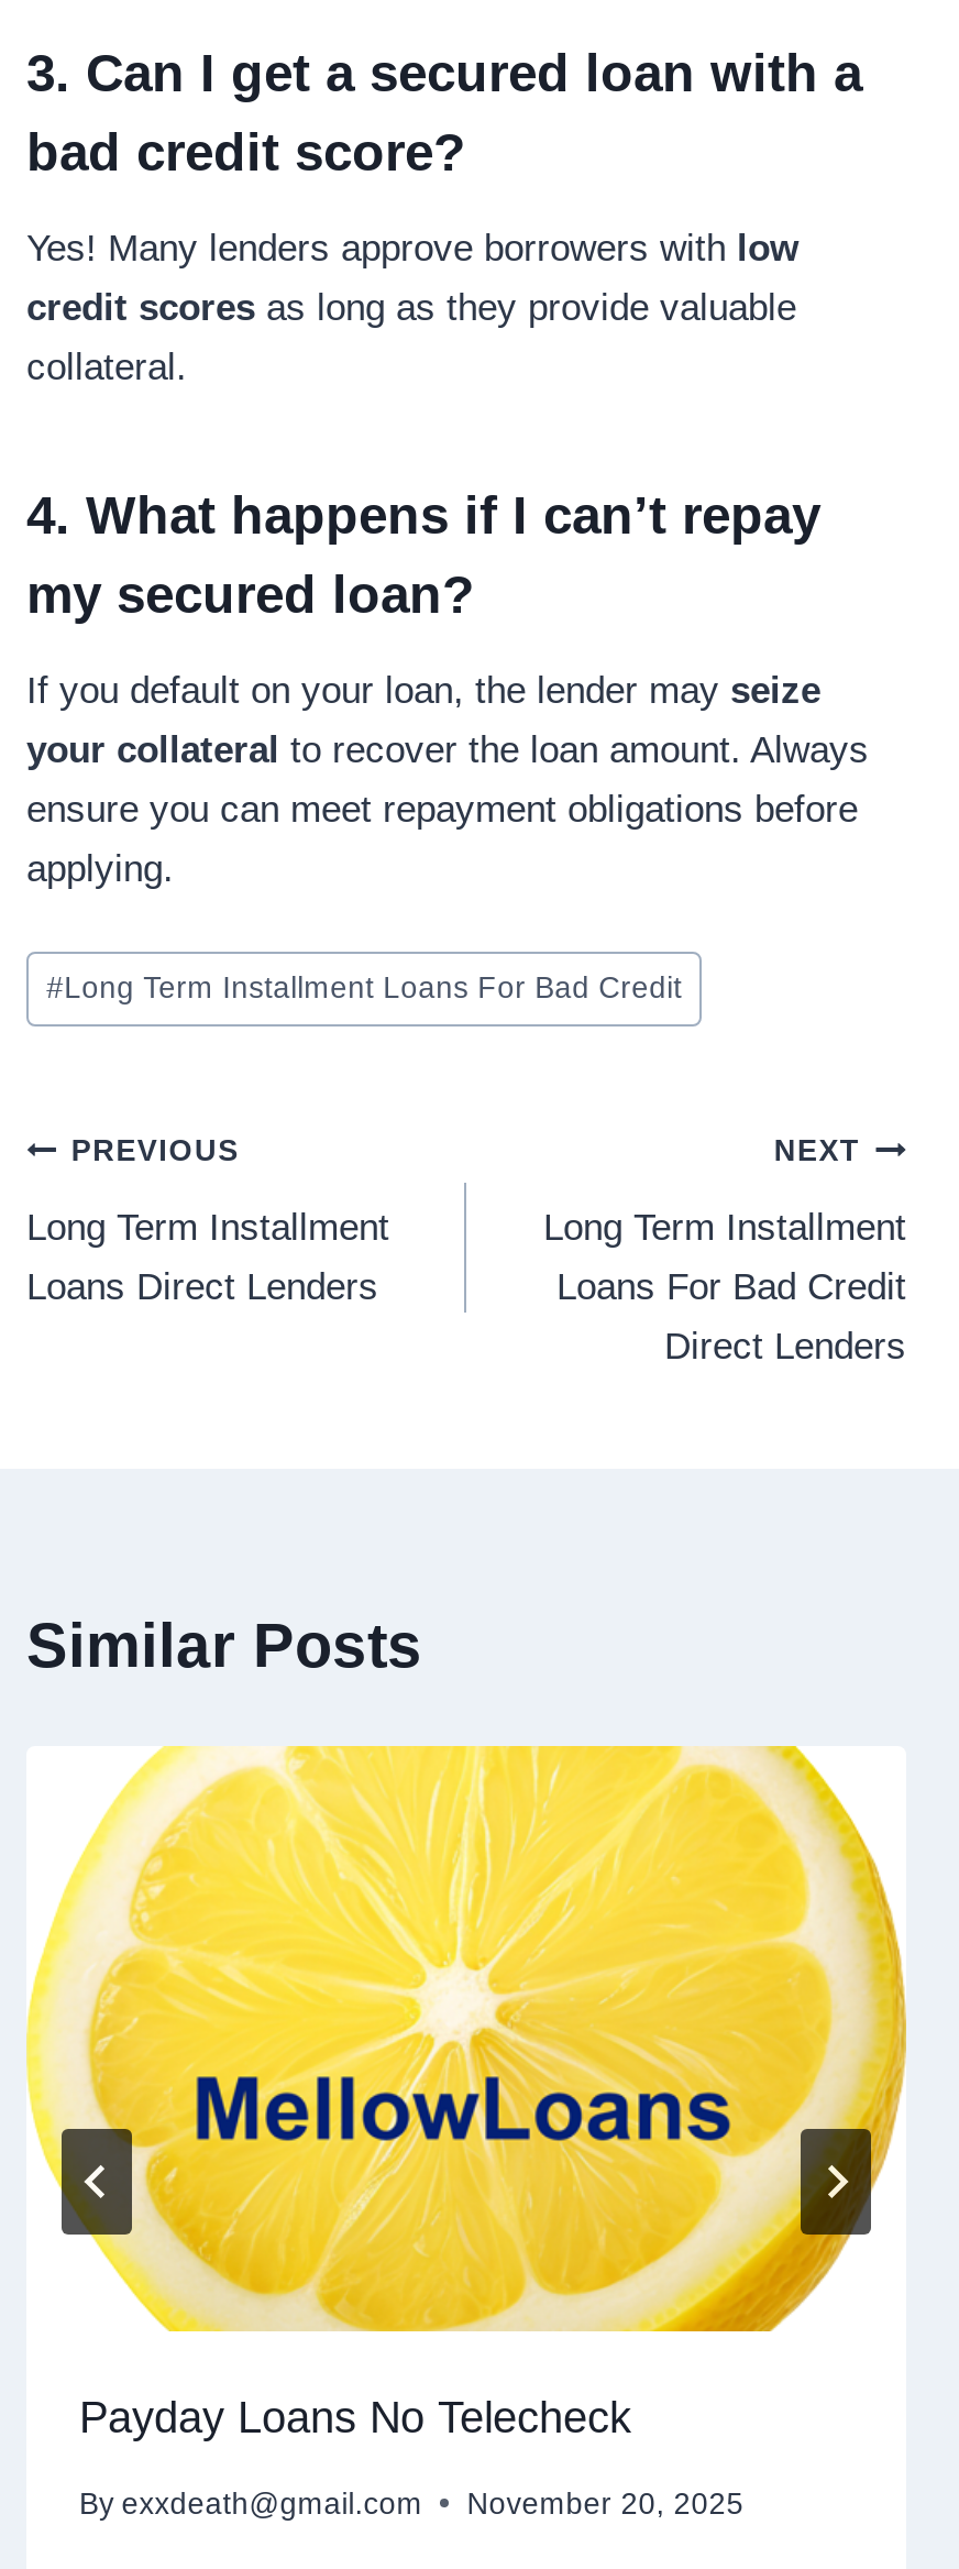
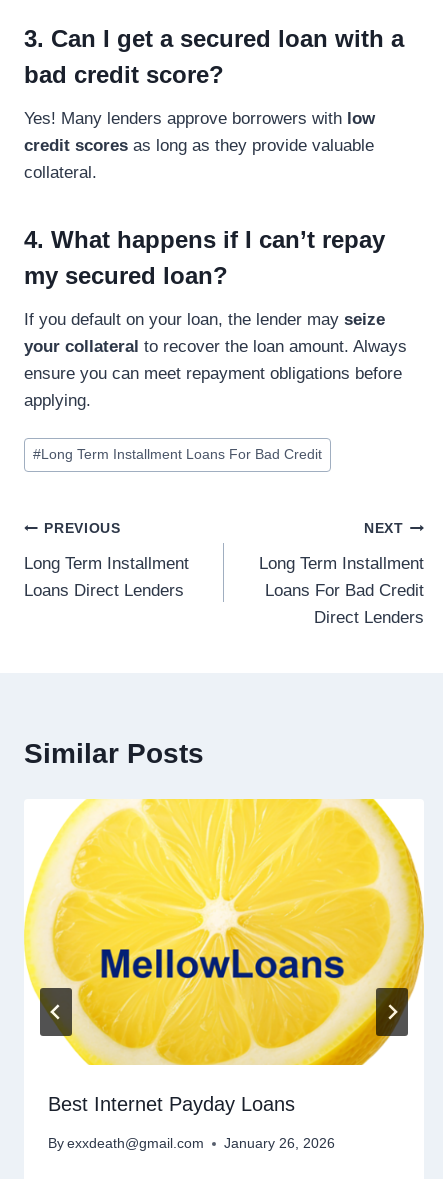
[59,2127,134,2268] [image] -> [39,973,73,1037] [image]
[798,2127,873,2268] [image] -> [375,973,409,1037] [image]
[79,2394,631,2442] Payday Loans No Telecheck -> [48,1093,295,1115] Best Internet Payday Loans
[79,2488,744,2521] By exxdeath@gmail.com November 20, 2025 -> [48,1136,335,1151] By exxdeath@gmail.com January 26, 2026

